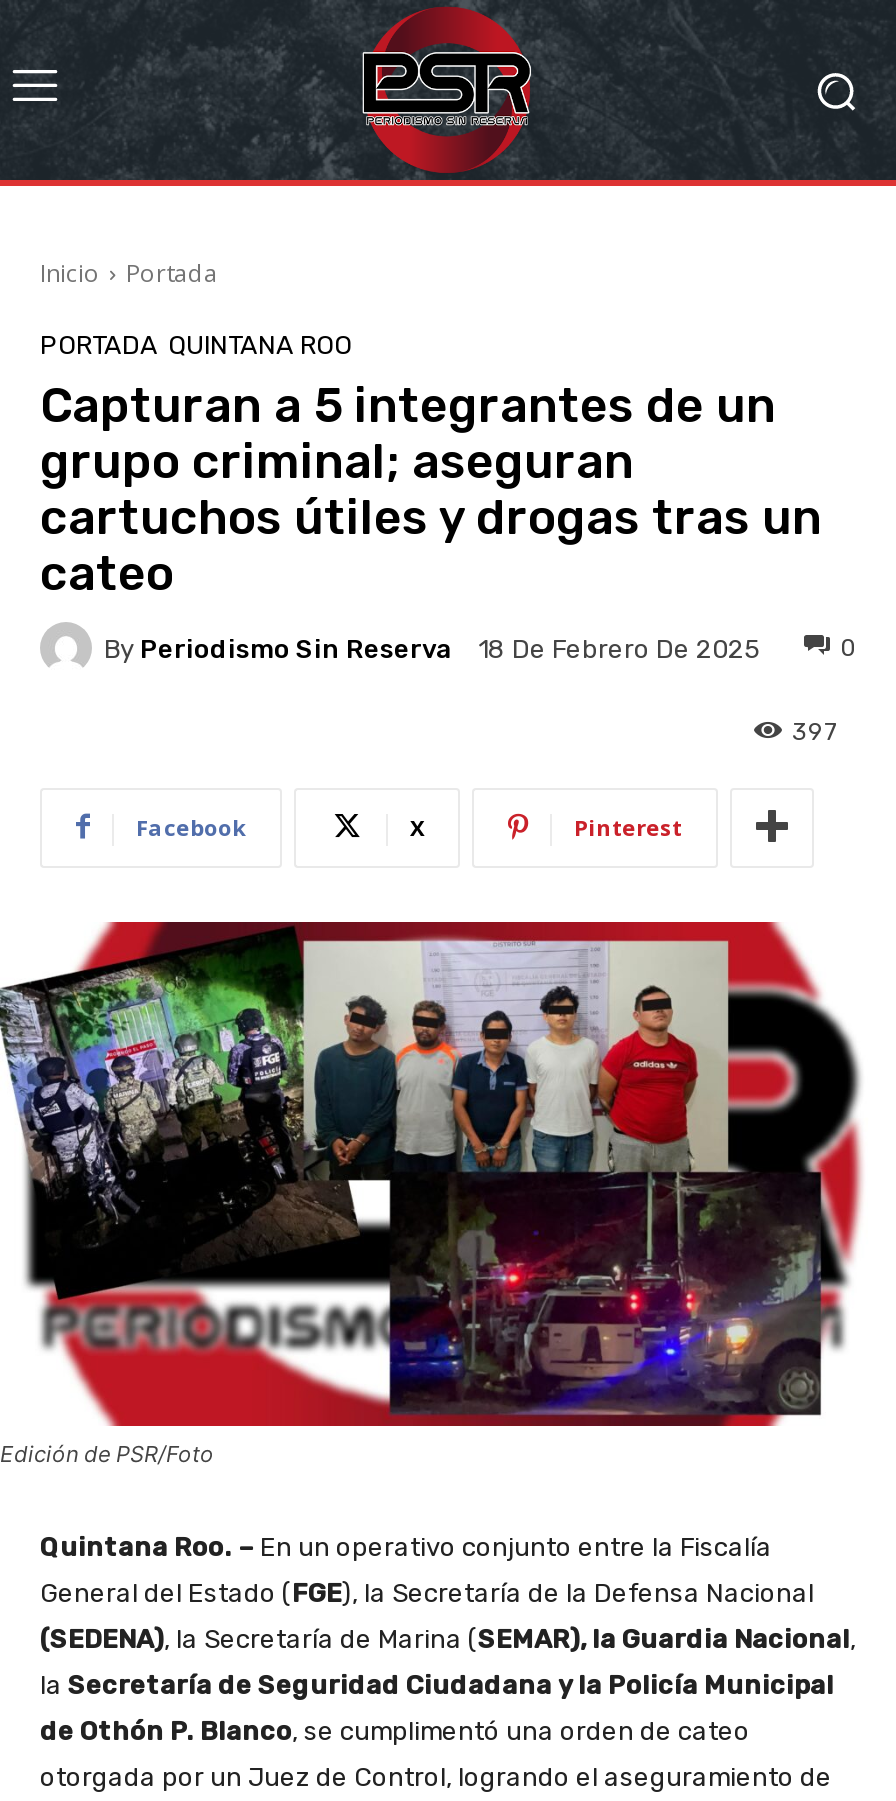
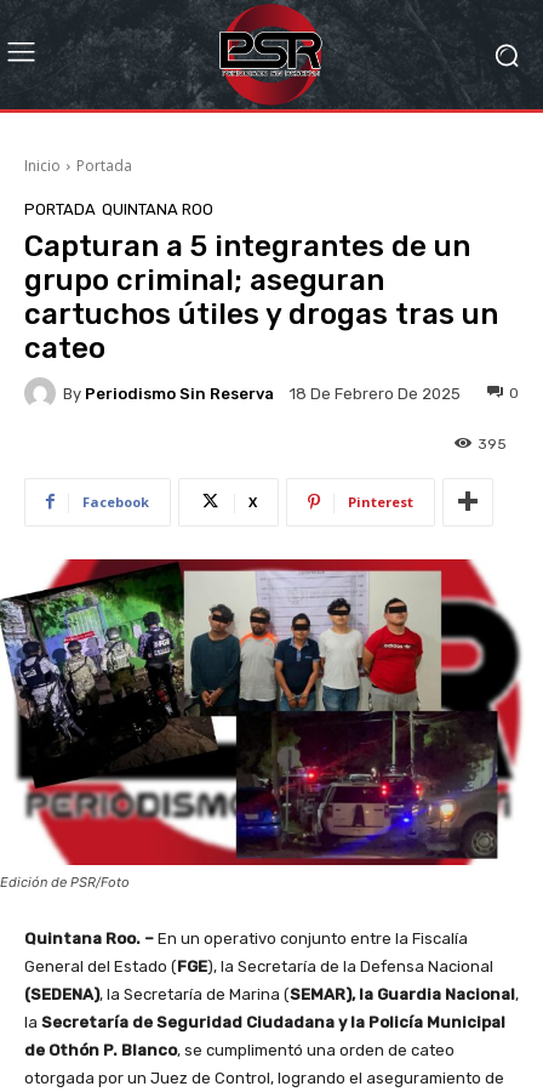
[792,718,836,746] 397 -> [478,435,507,452] 395

